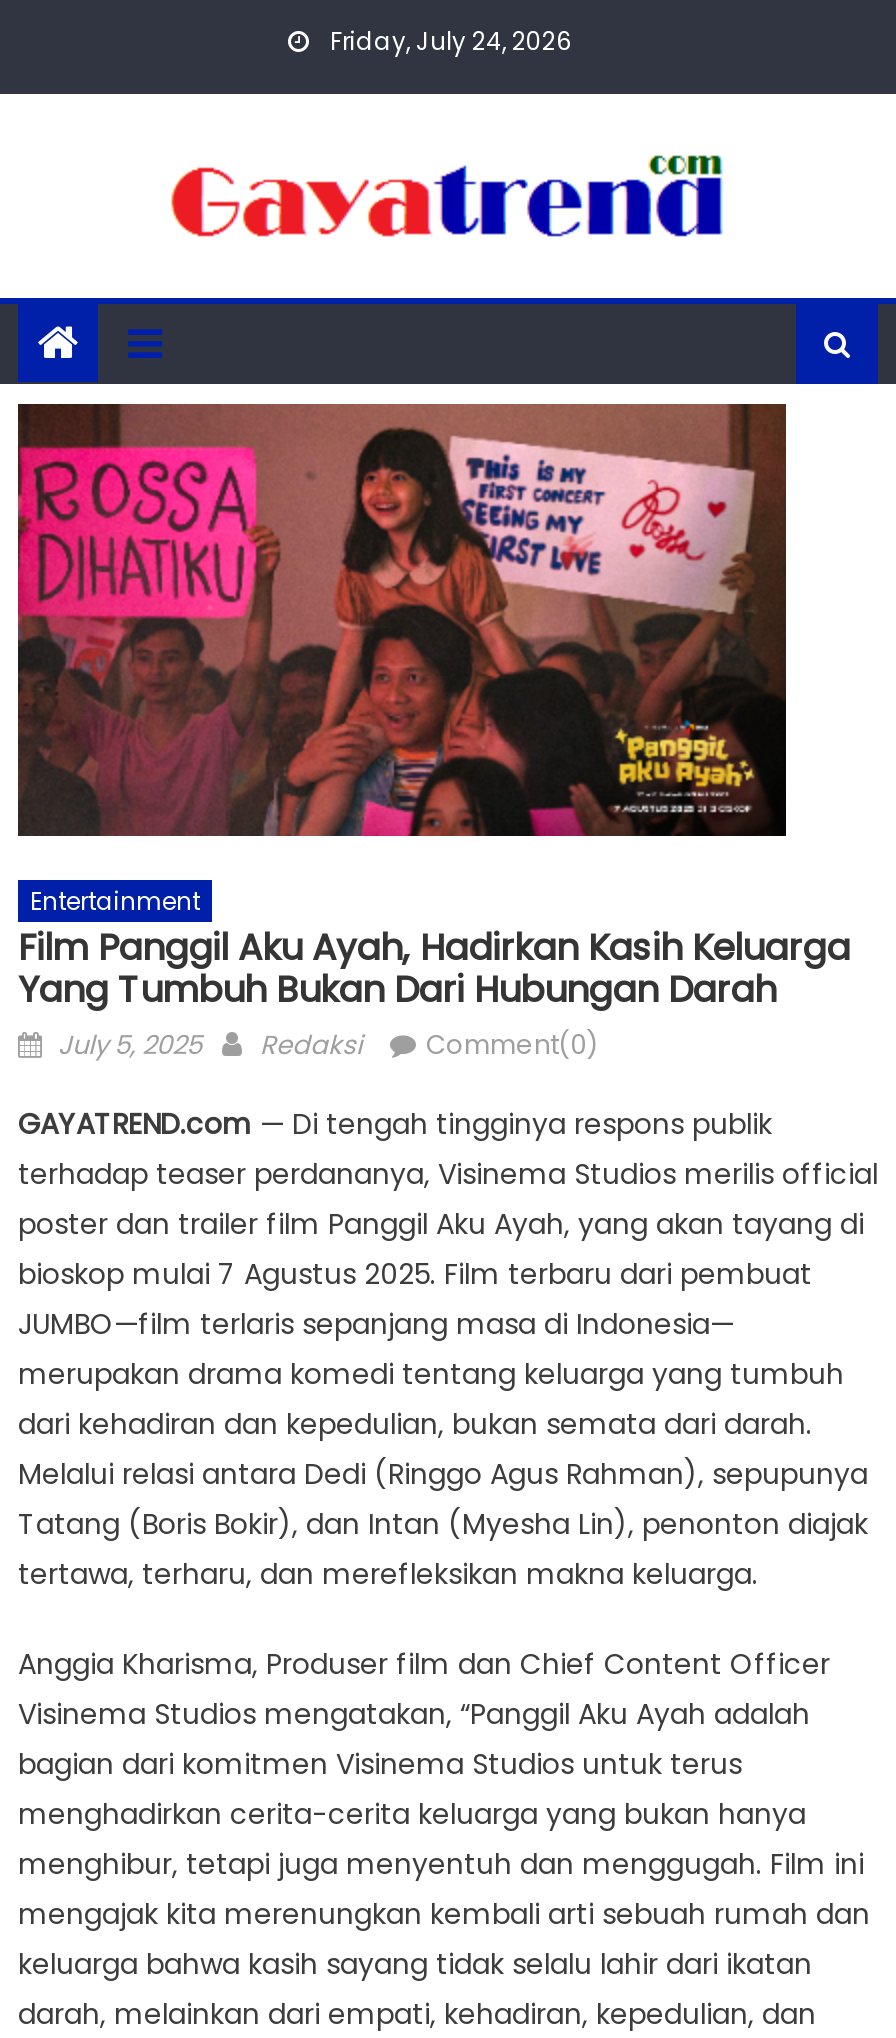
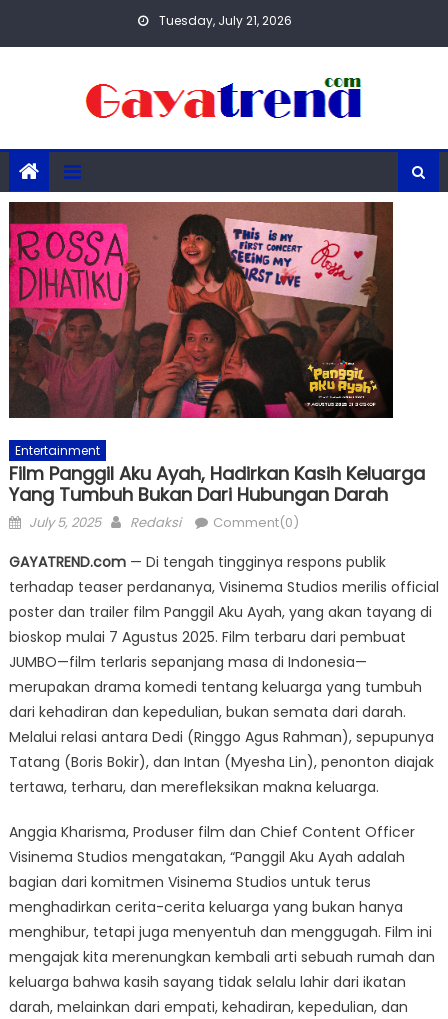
[324,24,572,58] Friday, July 24, 2026 -> [156,12,292,29] Tuesday, July 21, 2026

